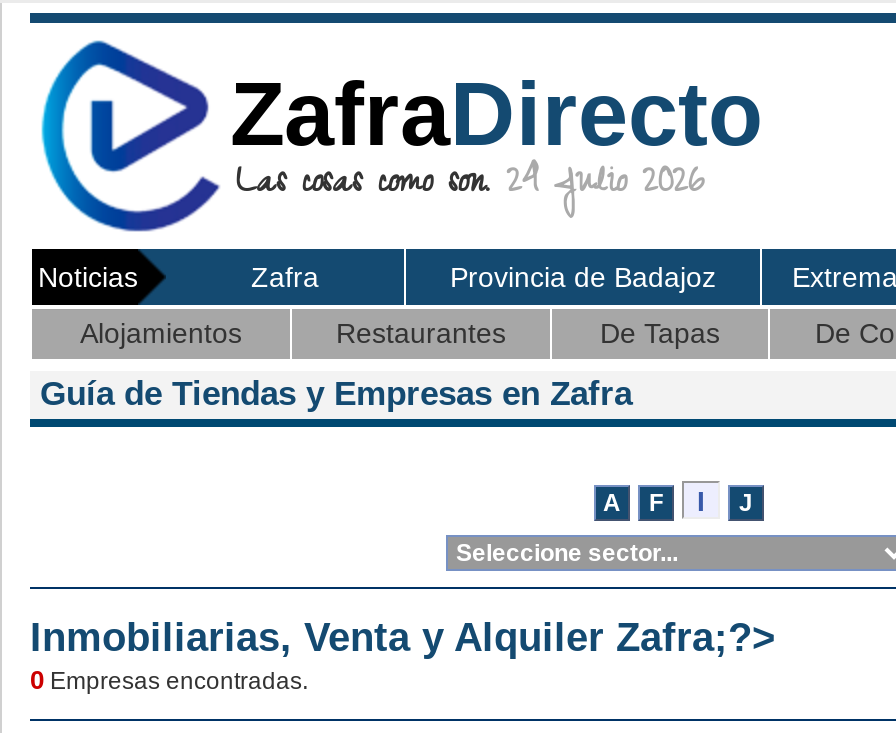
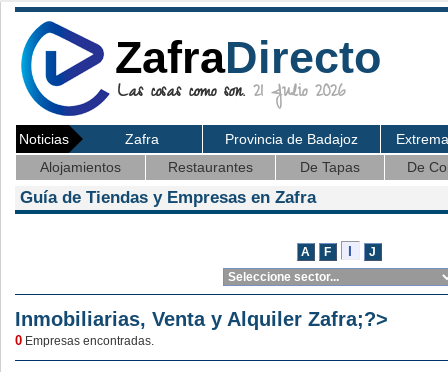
[236,155,702,217] Las cosas como son. 24 Julio 2026 -> [118,78,345,109] Las cosas como son. 21 Julio 2026

